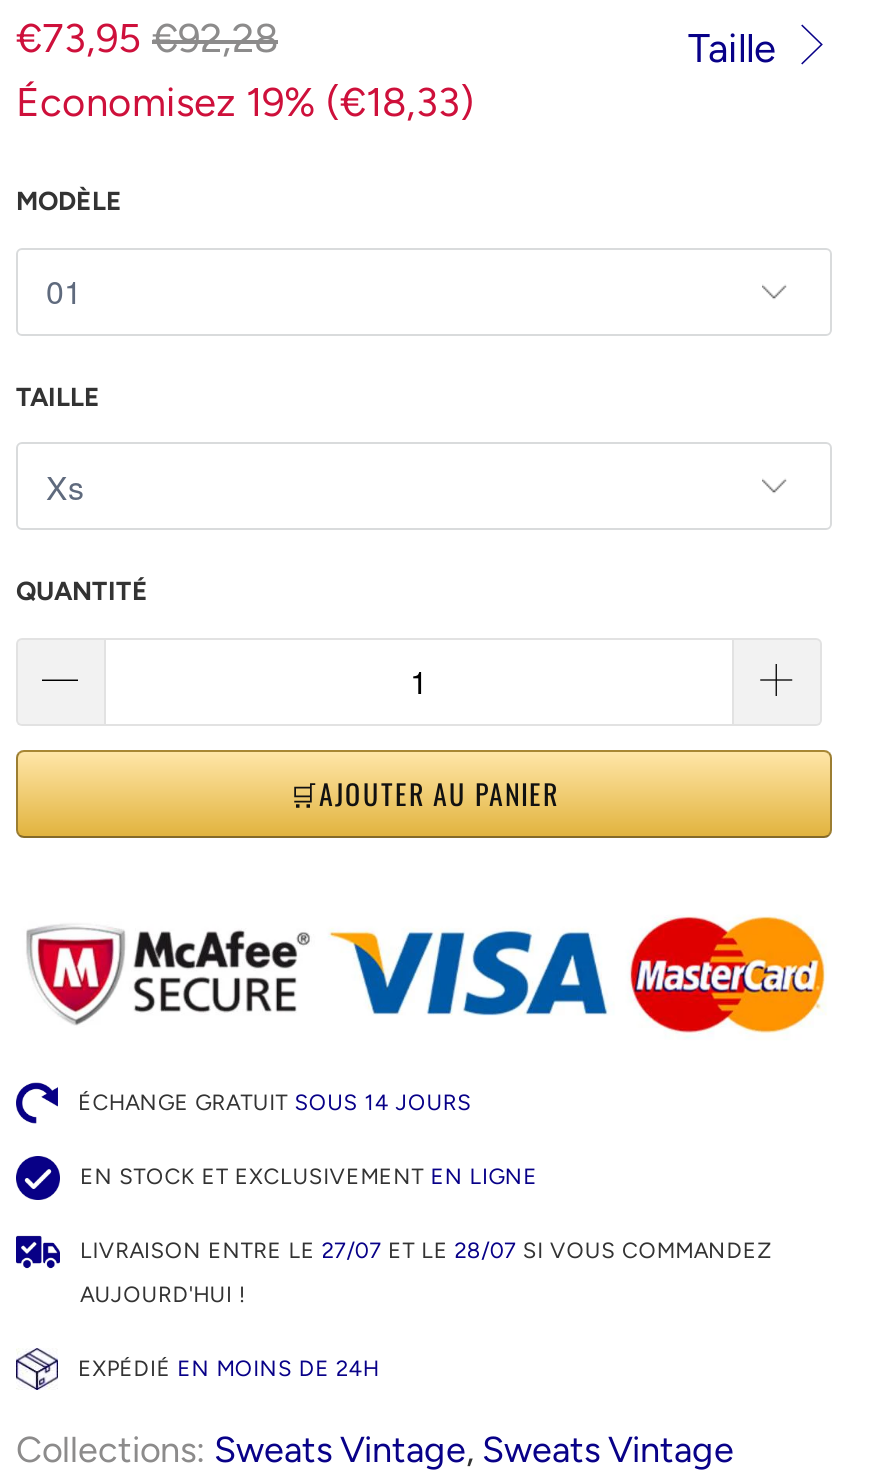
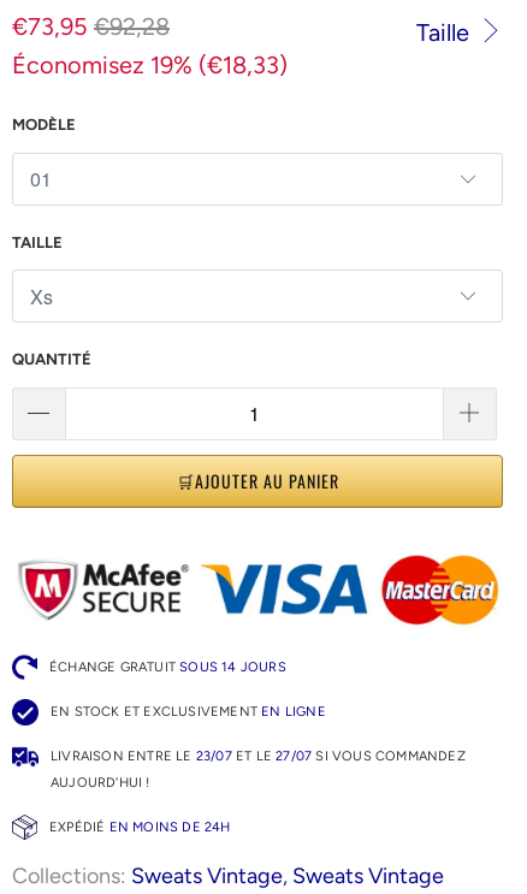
[80,1237,772,1263] LIVRAISON ENTRE LE 27/07 ET LE 28/07 SI VOUS COMMANDEZ -> [51,748,465,763] LIVRAISON ENTRE LE 23/07 ET LE 27/07 SI VOUS COMMANDEZ

